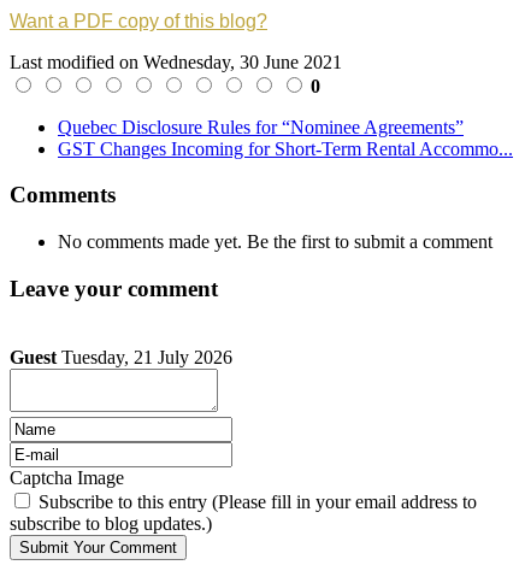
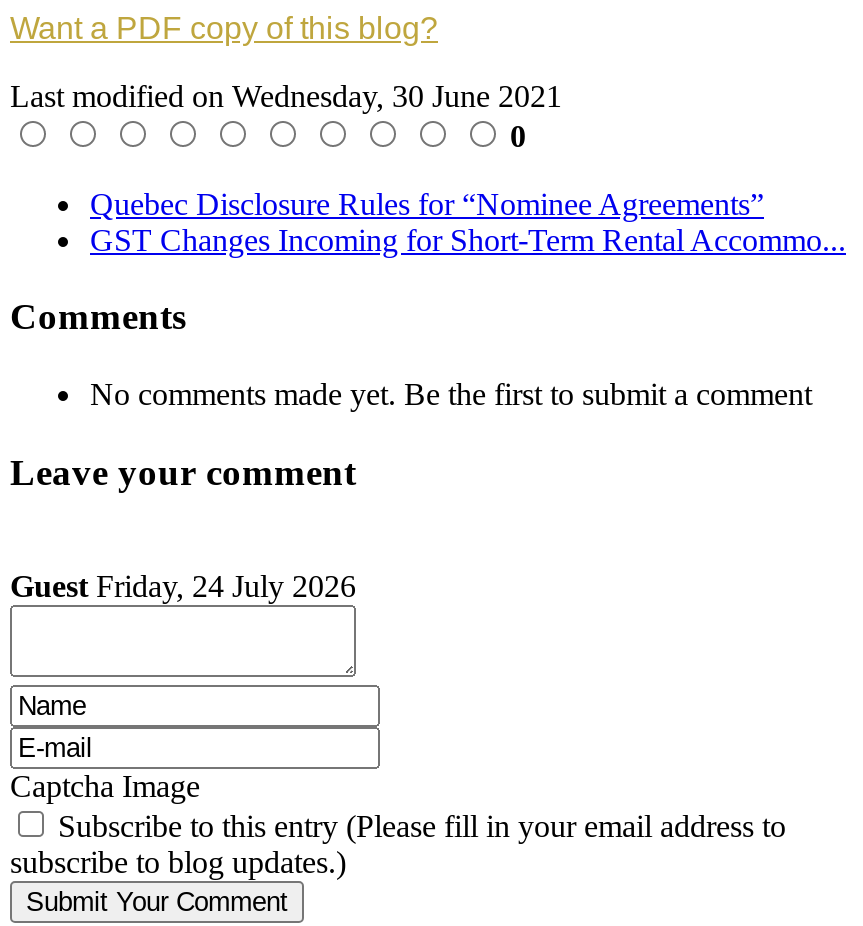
[10,346,232,367] Guest Tuesday, 21 July 2026 -> [10,568,356,602] Guest Friday, 24 July 2026

